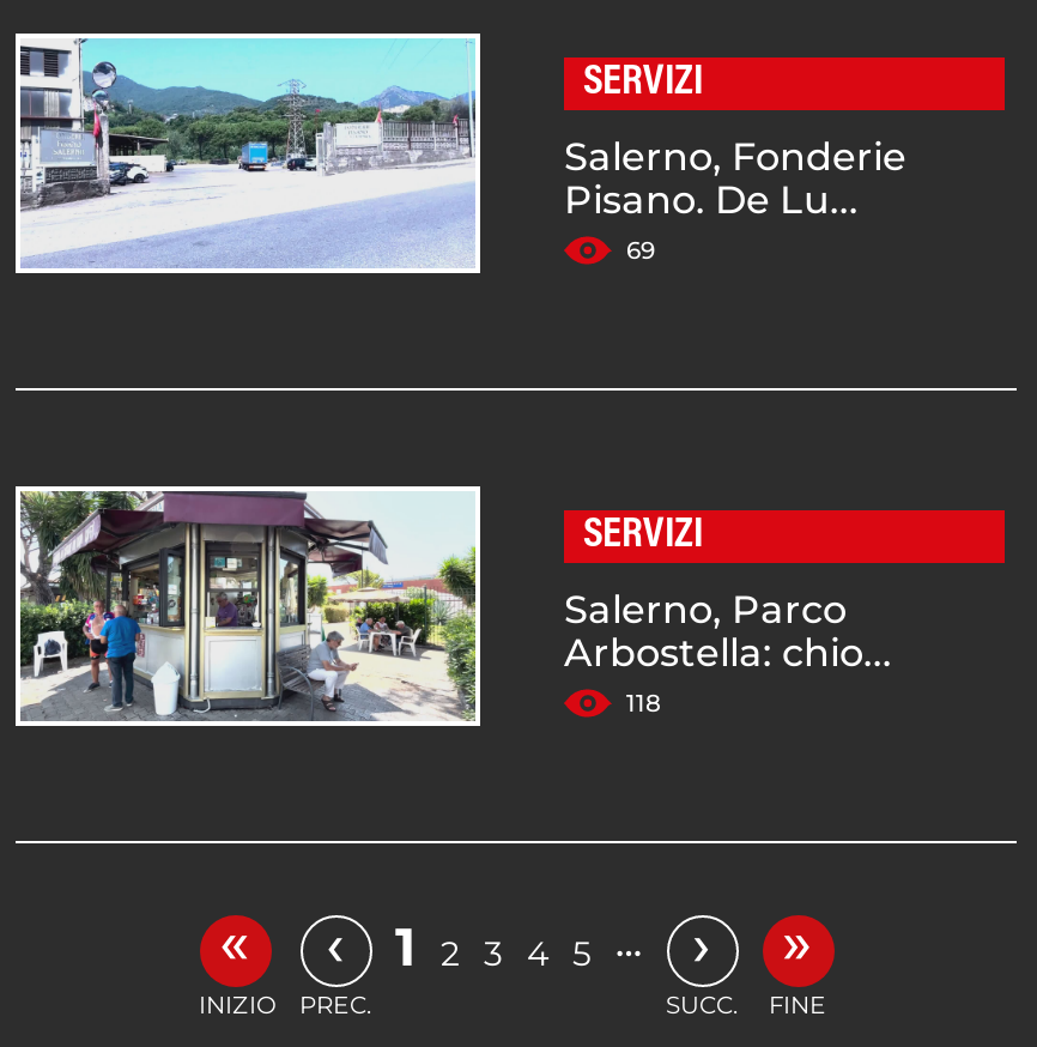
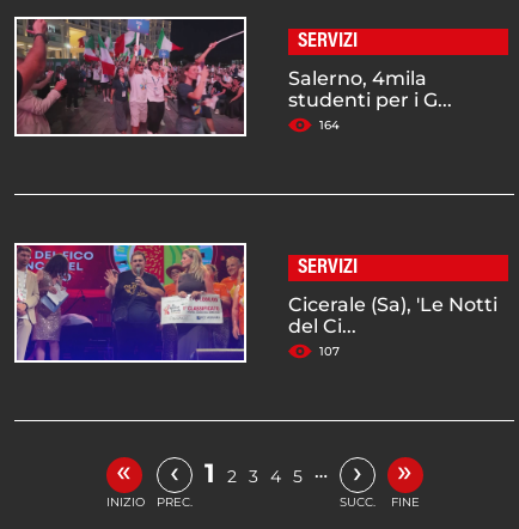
[18,36,906,271] [image] | Salerno, Fonderie | Pisano. De Lu... | 69 -> [17,18,452,135] [image] | Salerno, 4mila | studenti per i G... | 164
[18,489,892,724] [image] | Salerno, Parco | Arbostella: chio... | 118 -> [16,244,497,361] [image] | Cicerale (Sa), 'Le Notti | del Ci... | 107

